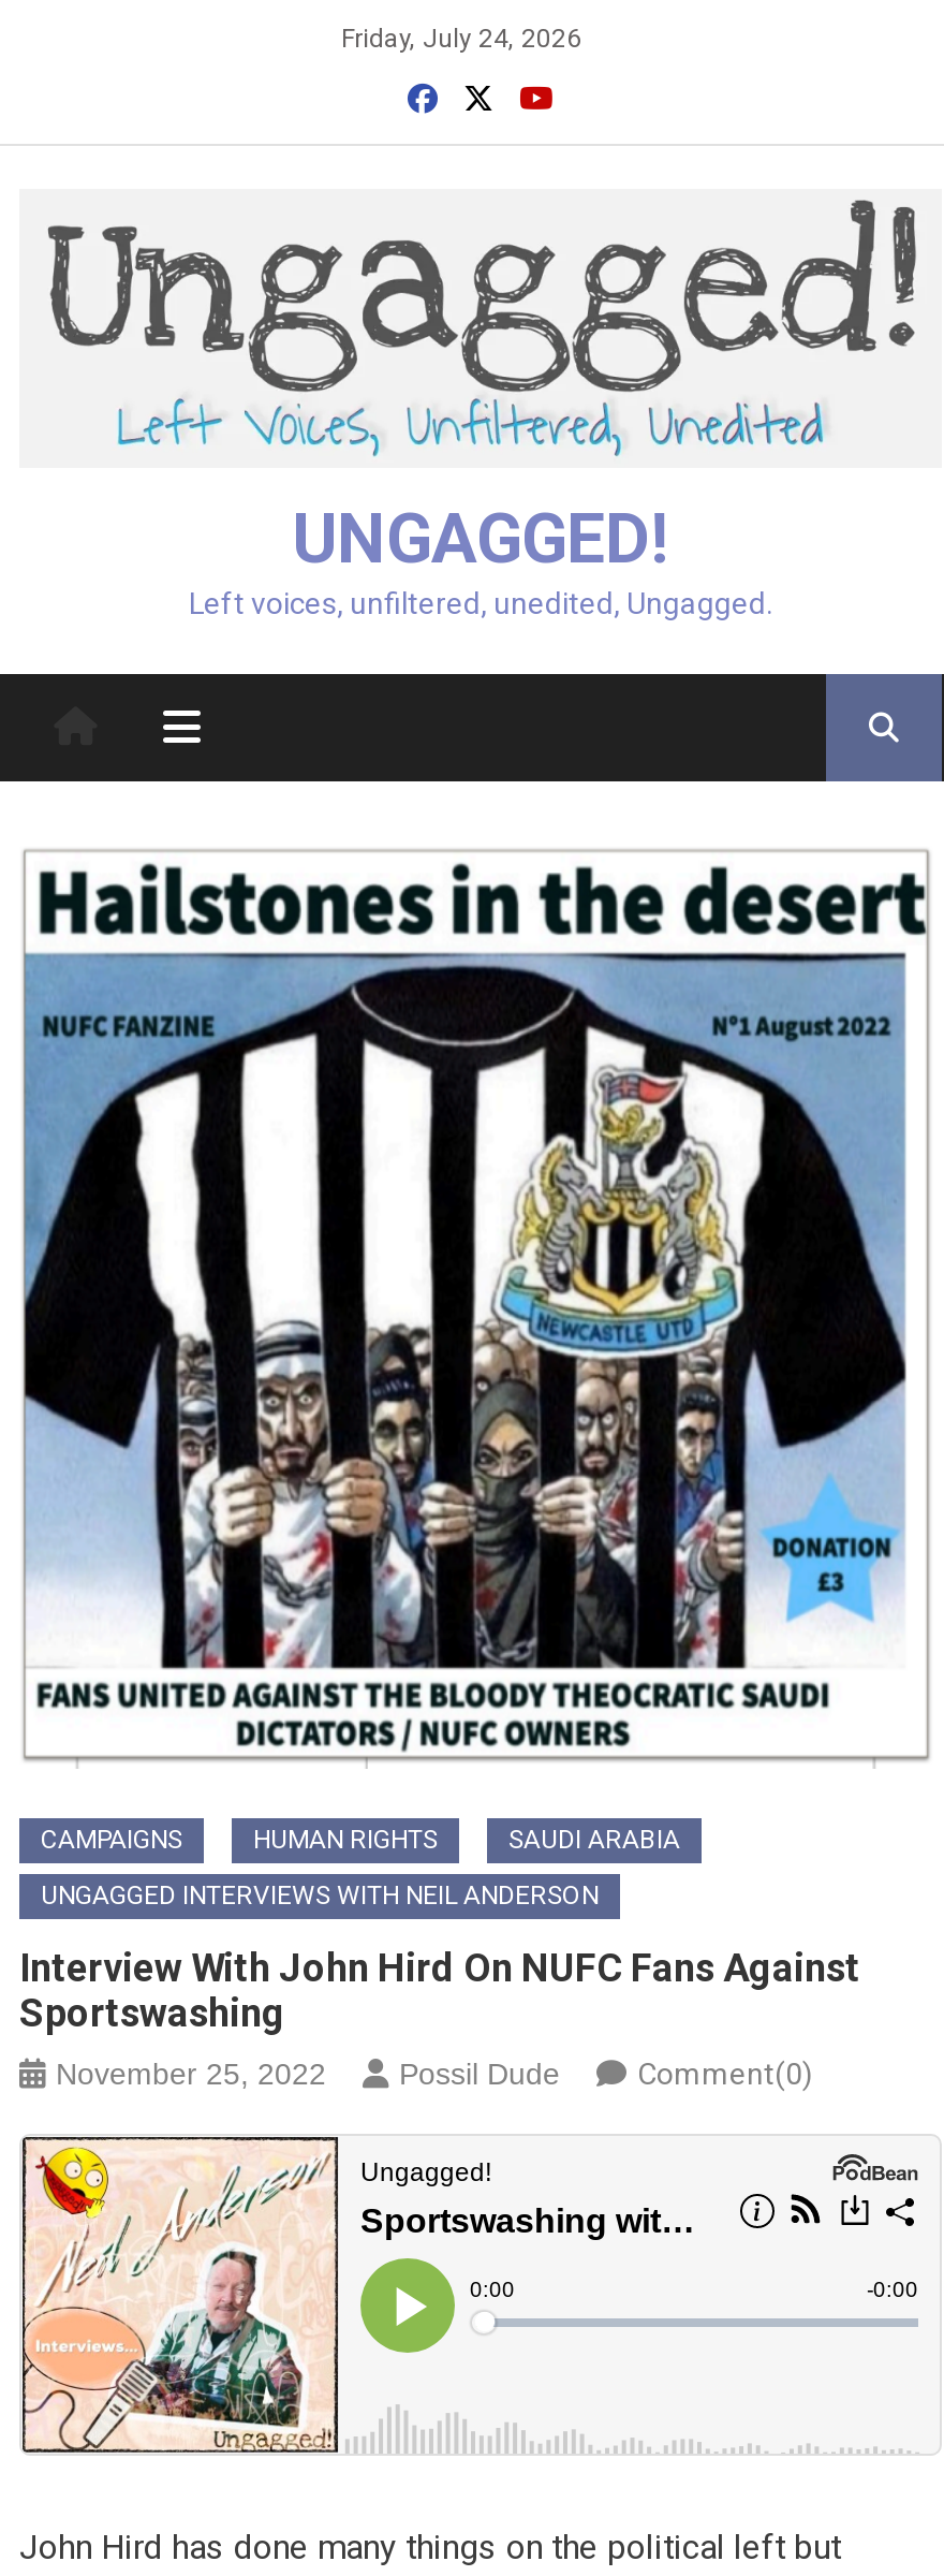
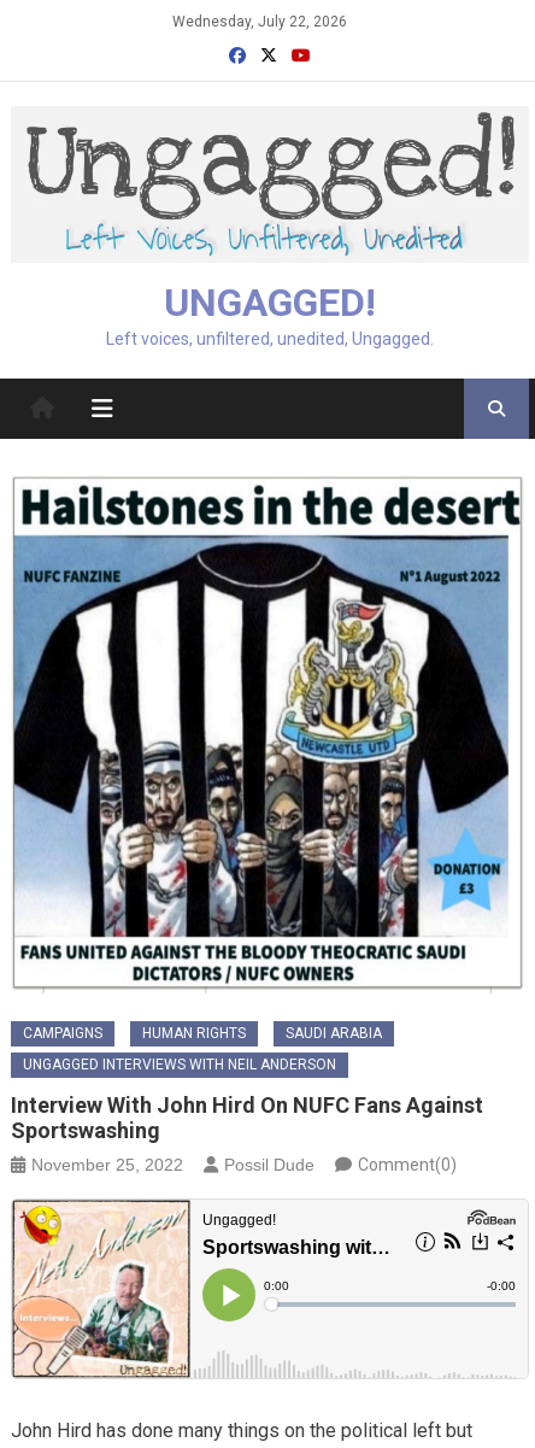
[341,24,581,54] Friday, July 24, 2026 -> [172,13,346,30] Wednesday, July 22, 2026

